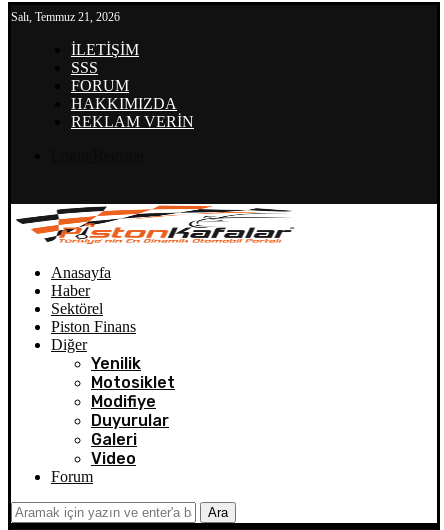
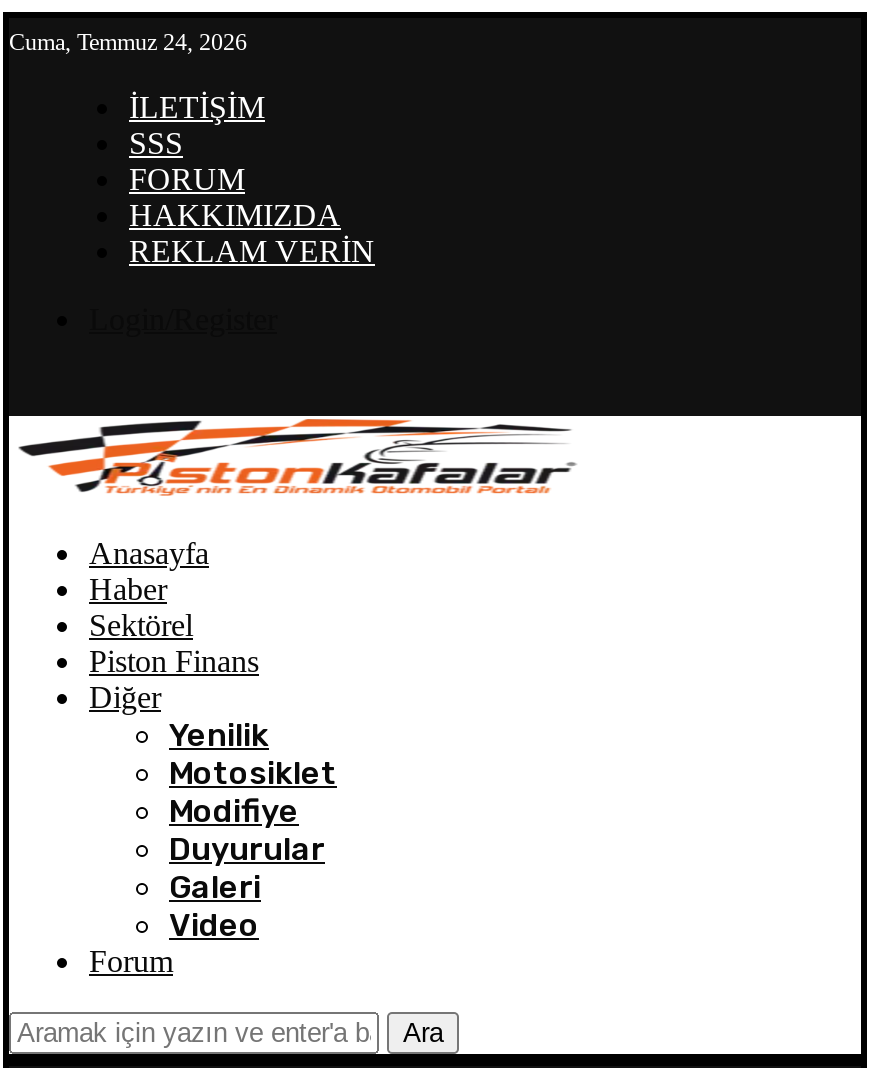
[11,10,120,24] Salı, Temmuz 21, 2026 -> [9,28,247,56] Cuma, Temmuz 24, 2026

